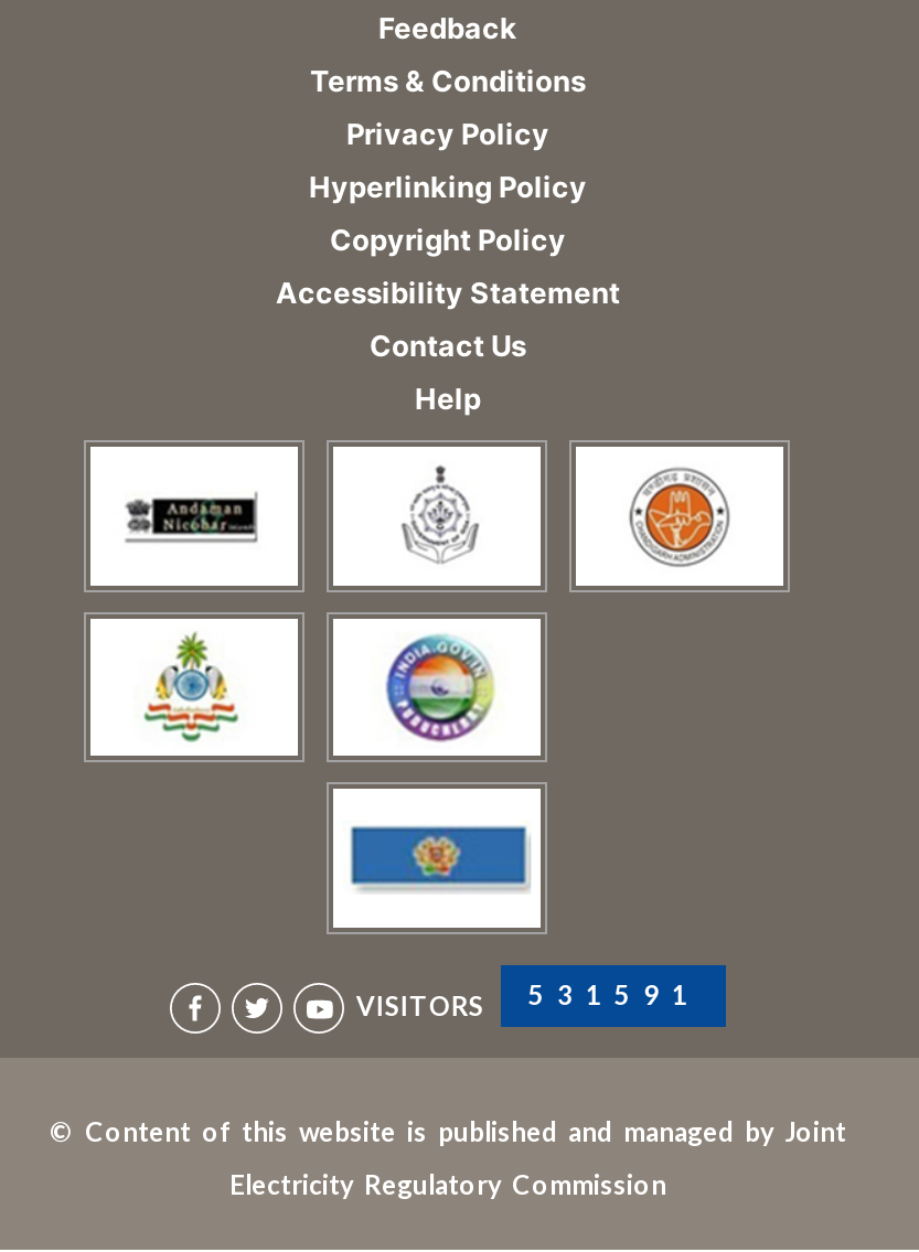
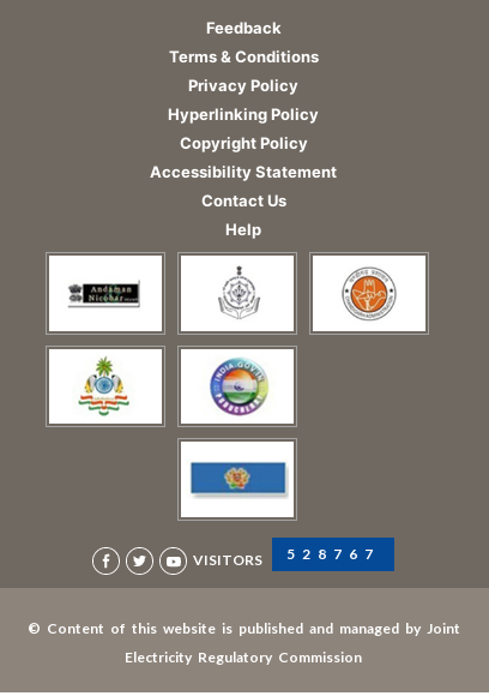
[356,978,700,1022] VISITORS 531591 -> [193,544,380,568] VISITORS 528767

